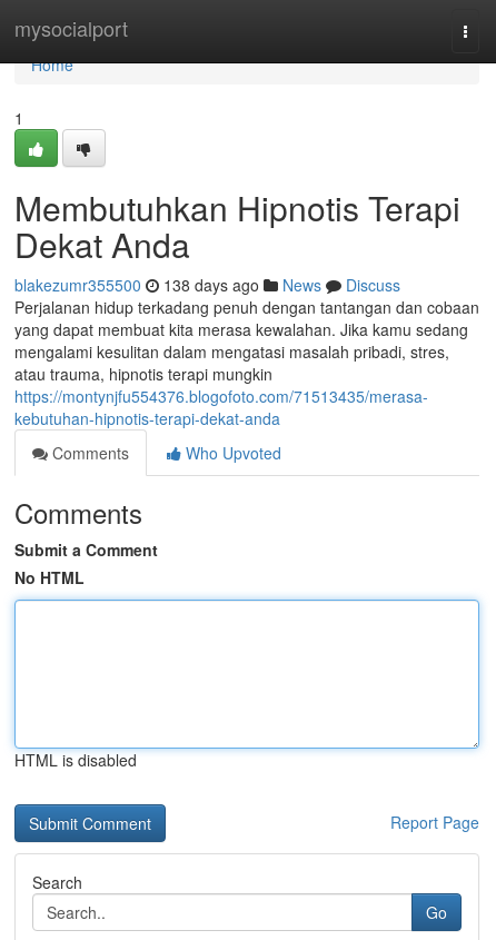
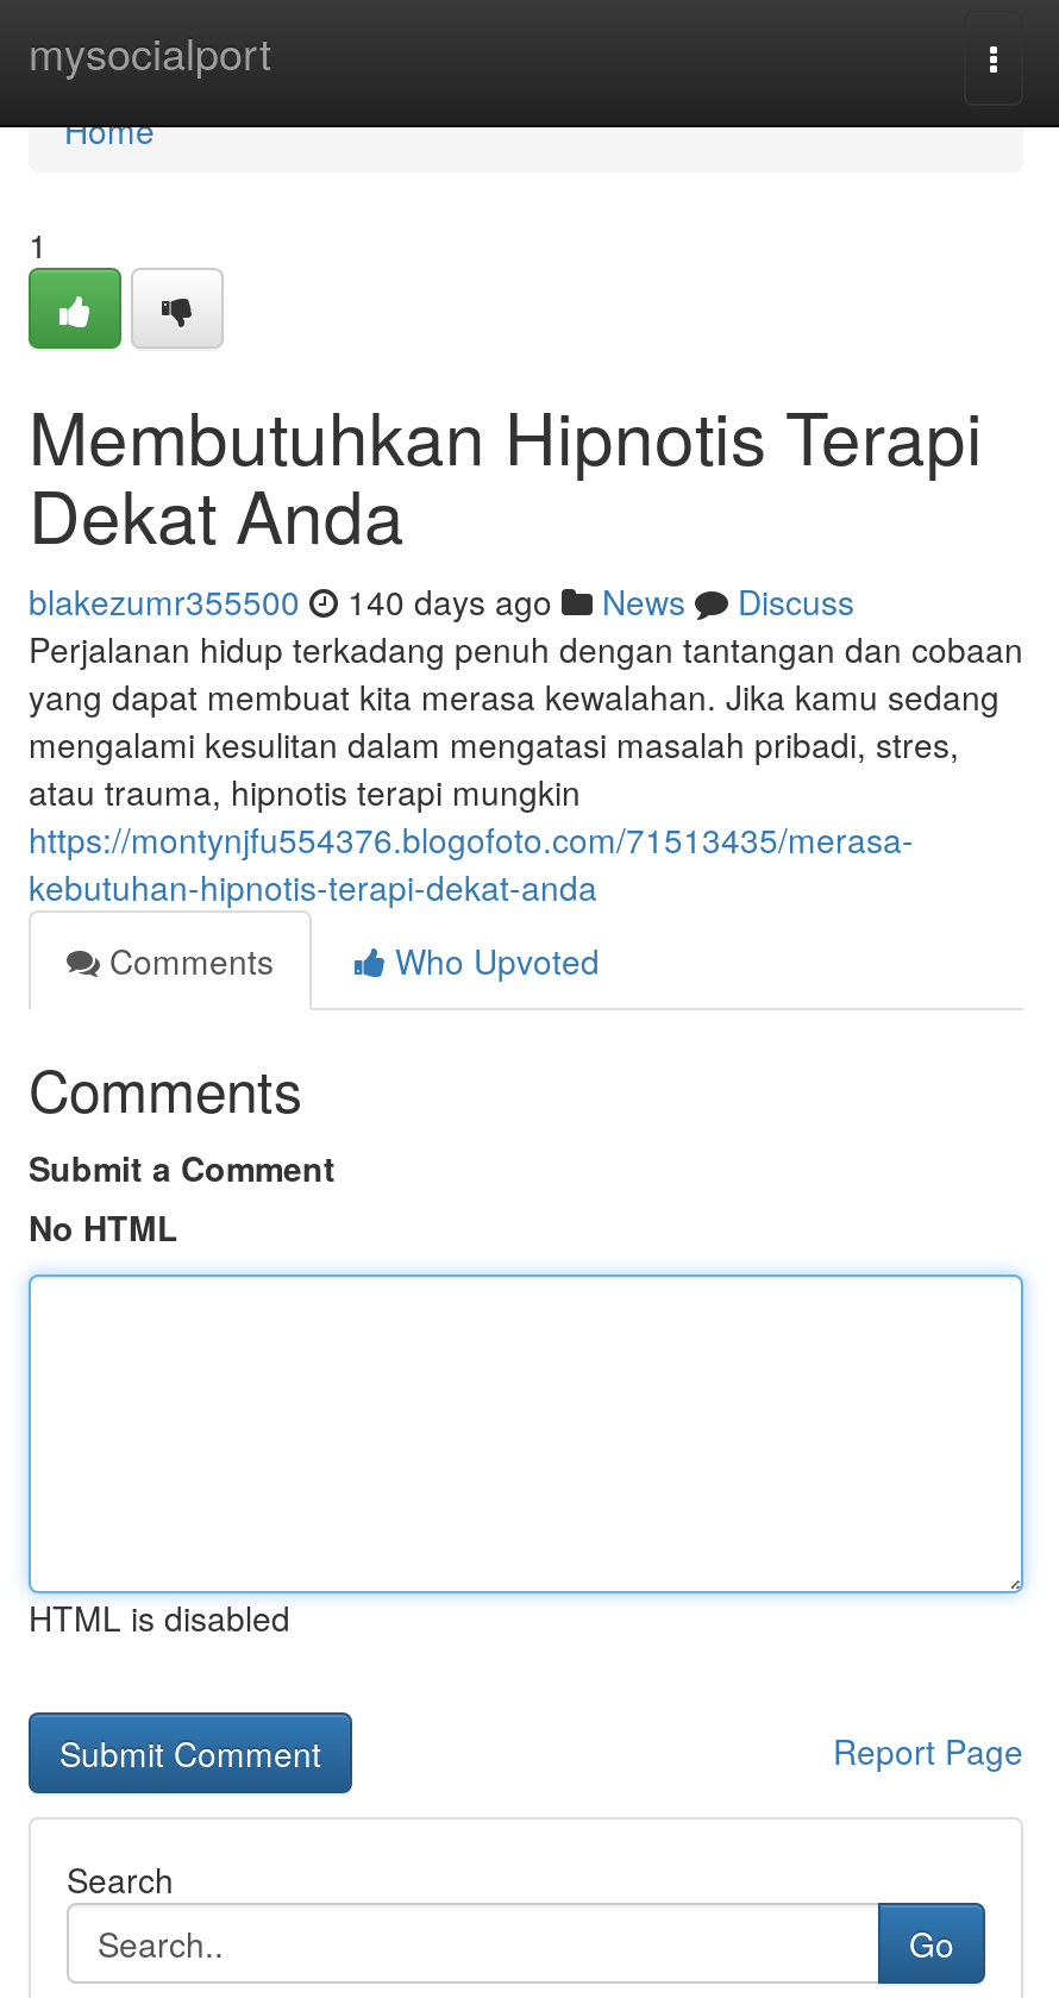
[14,274,400,296] blakezumr355500 138 days ago News Discuss -> [29,577,854,625] blakezumr355500 140 days ago News Discuss

